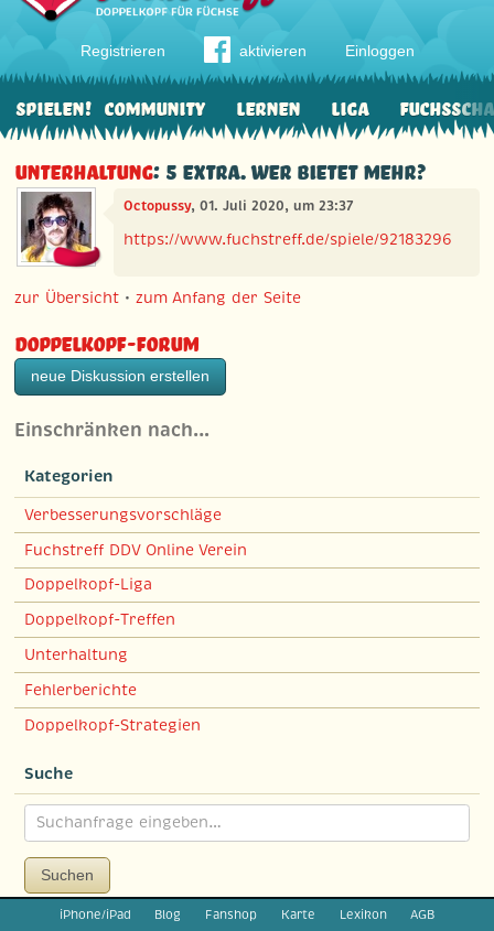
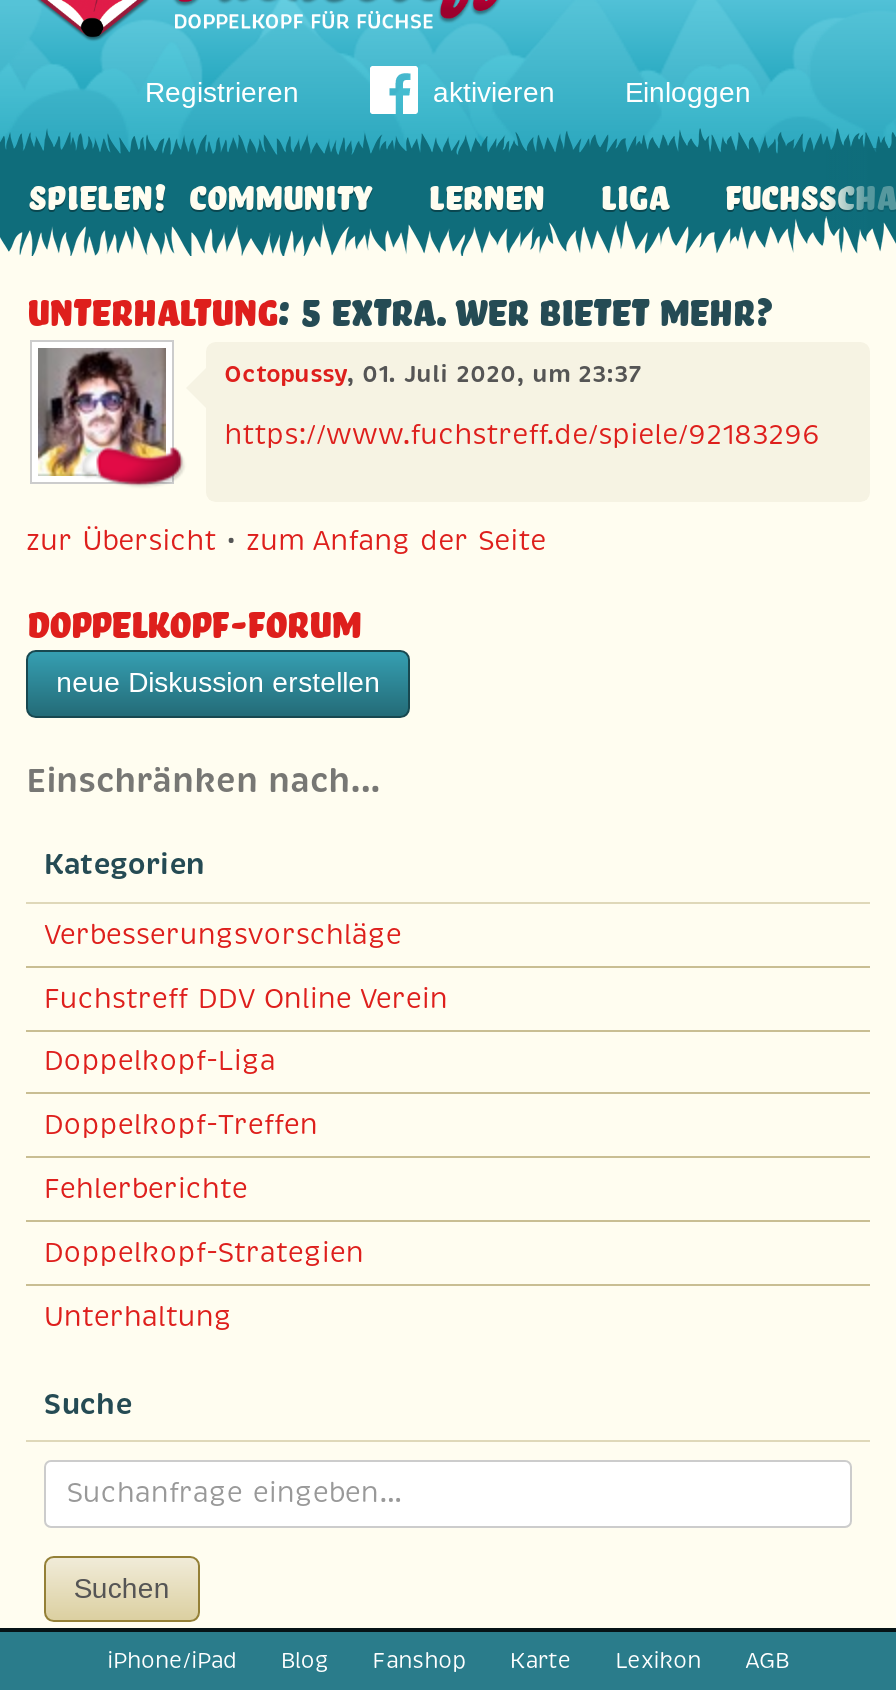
moved [24,645,128,664] -> [44,1297,232,1333]: Unterhaltung
moved [24,680,201,734] -> [44,1170,364,1270]: Fehlerberichte | Doppelkopf-Strategien

